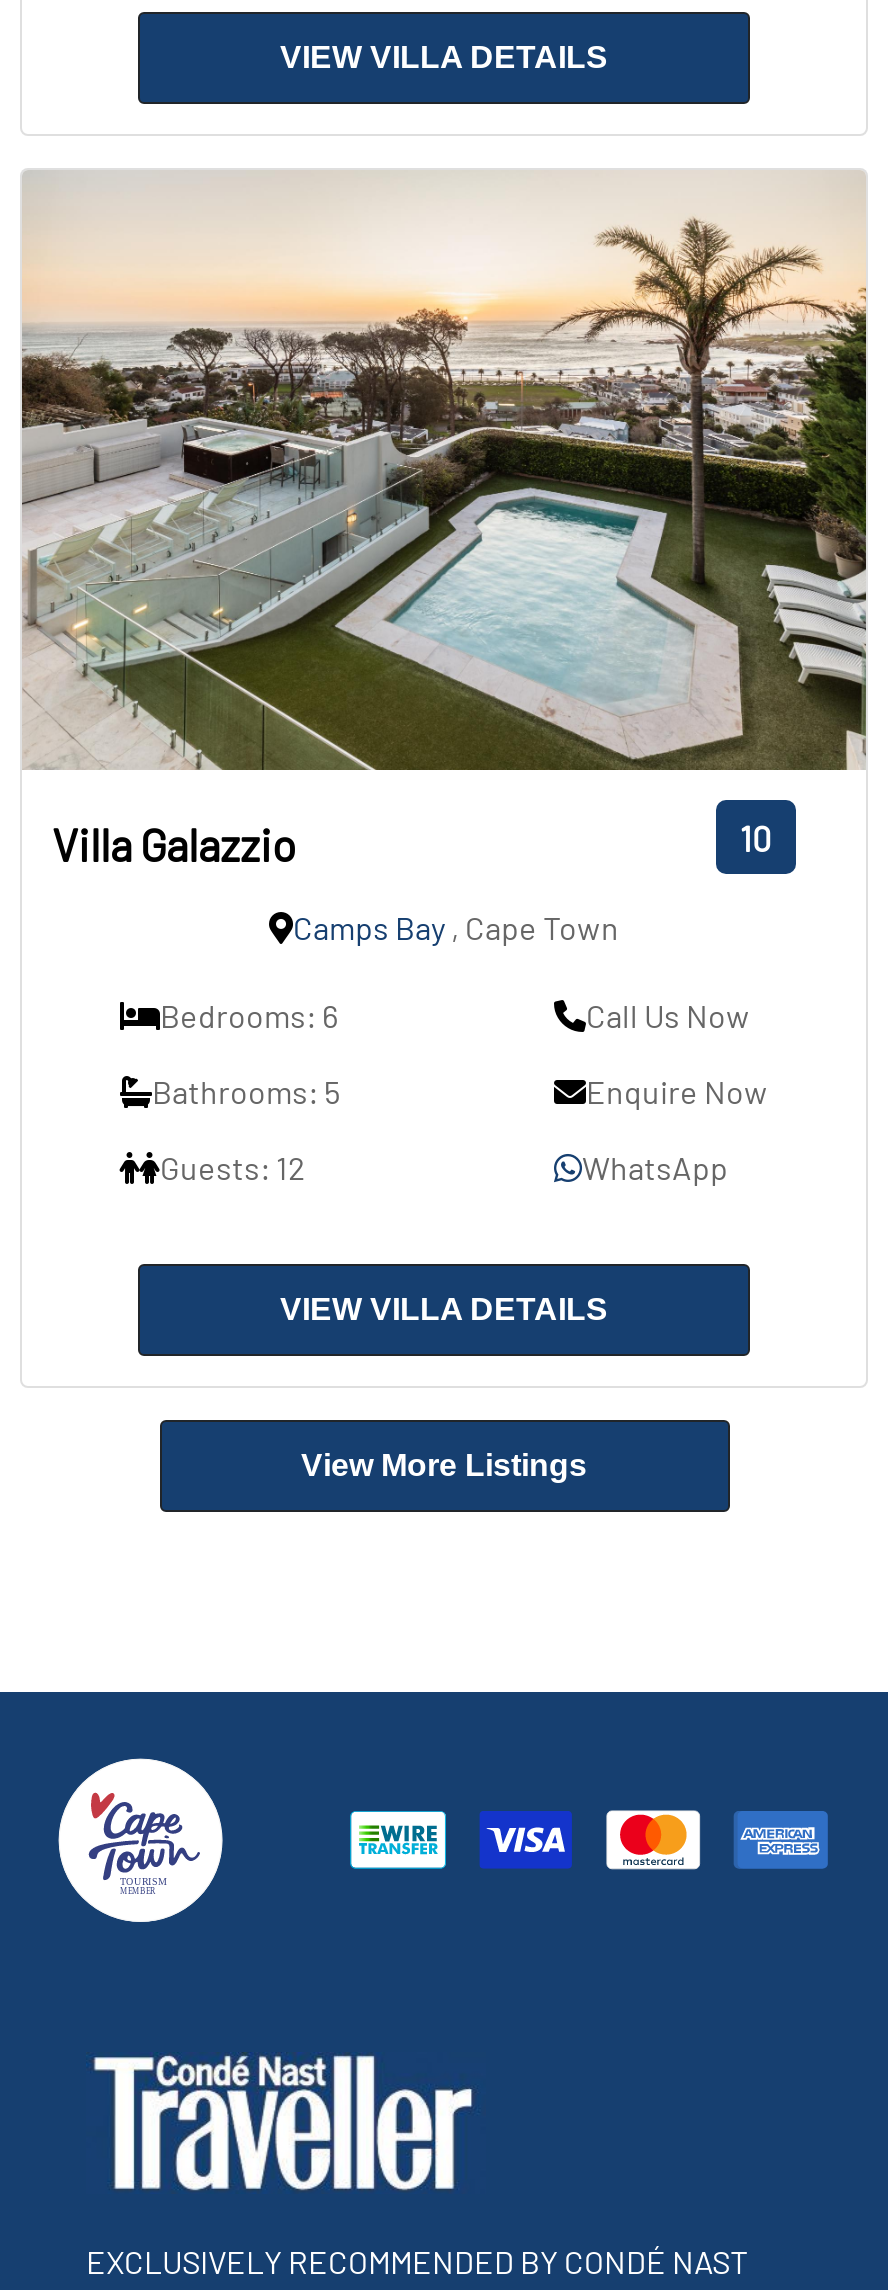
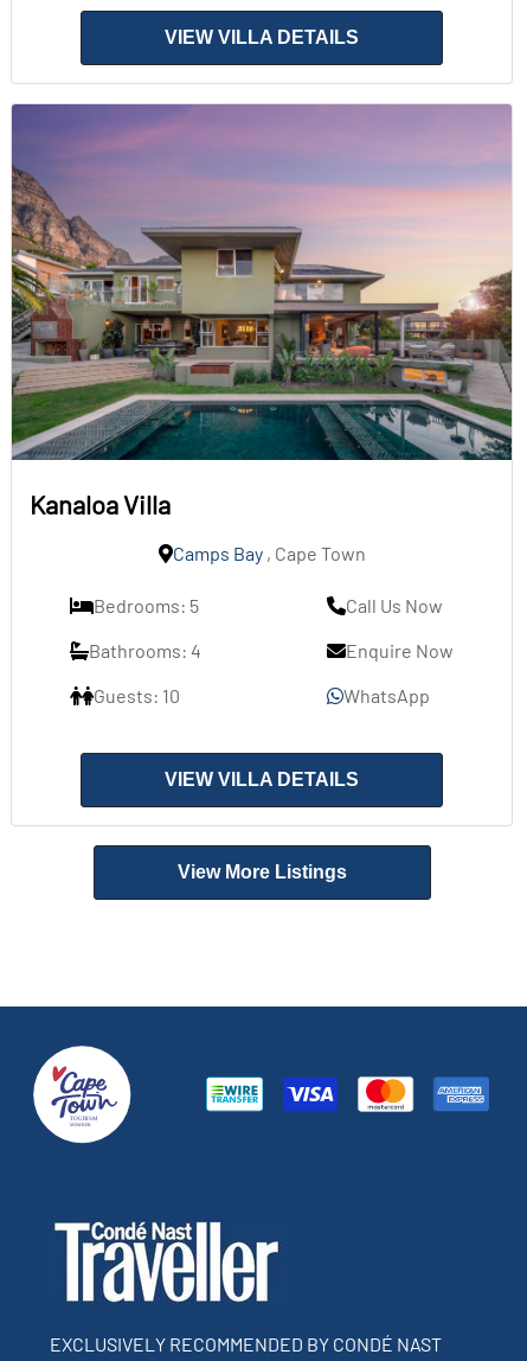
[20,172,868,871] [image] | Villa Galazzio | 10 -> [11,104,513,520] [image] | Kanaloa Villa
[160,997,338,1035] Bedrooms: 6 -> [94,594,199,617] Bedrooms: 5
[152,1073,340,1111] Bathrooms: 5 -> [89,639,201,662] Bathrooms: 4
[160,1149,306,1187] Guests: 12 -> [94,684,180,707] Guests: 10

